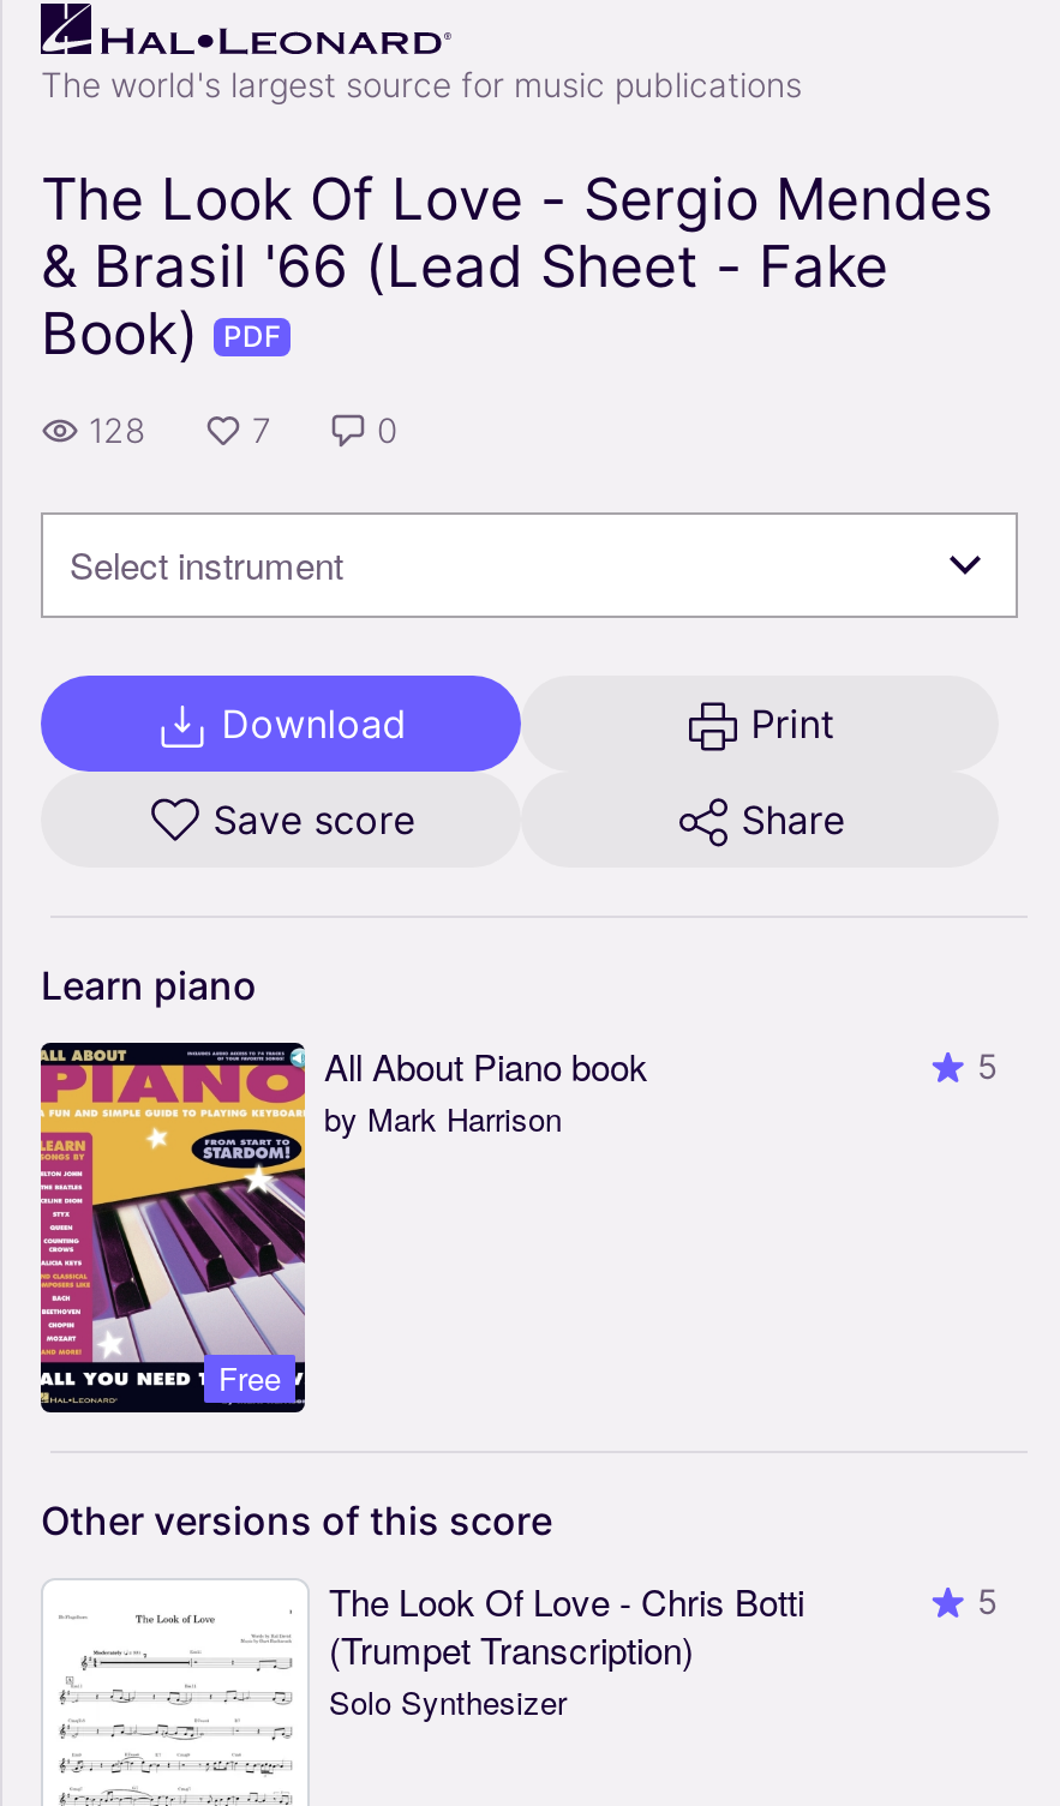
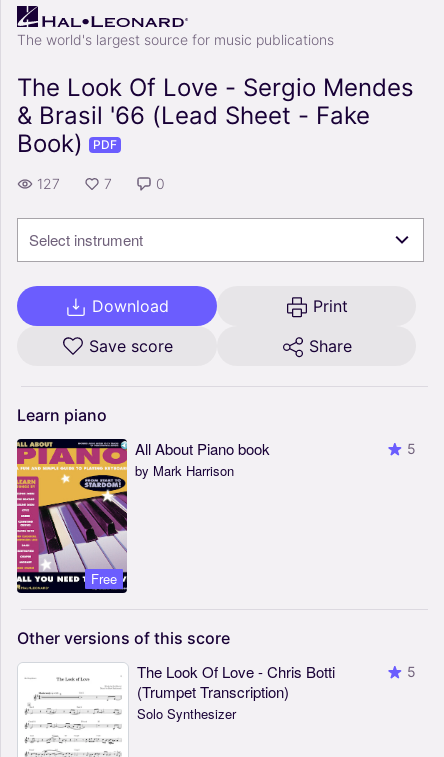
[89,410,146,451] 128 -> [37,175,60,192] 127

